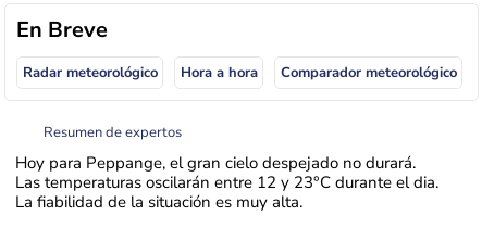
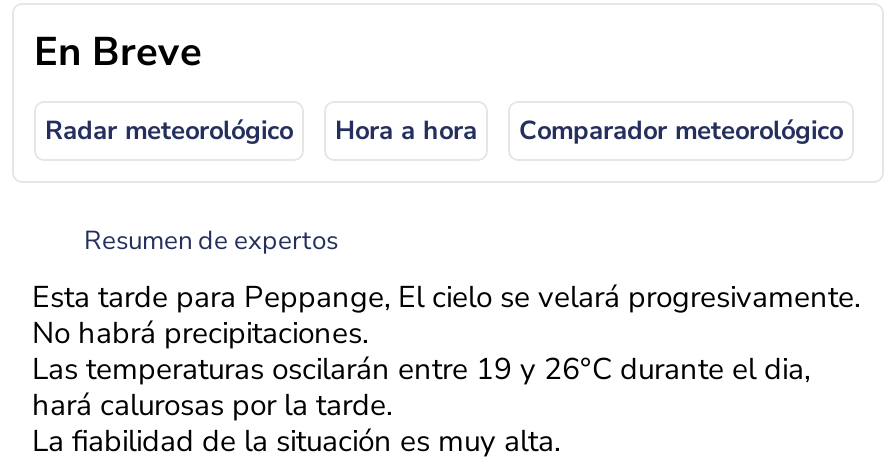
[15,152,438,193] Hoy para Peppange, el gran cielo despejado no durará. | Las temperaturas oscilarán entre 12 y 23°C durante el dia. -> [32,277,860,425] Esta tarde para Peppange, El cielo se velará progresivamente. | No habrá precipitaciones. | Las temperaturas oscilarán entre 19 y 26°C durante el dia, | hará calurosas por la tarde.

